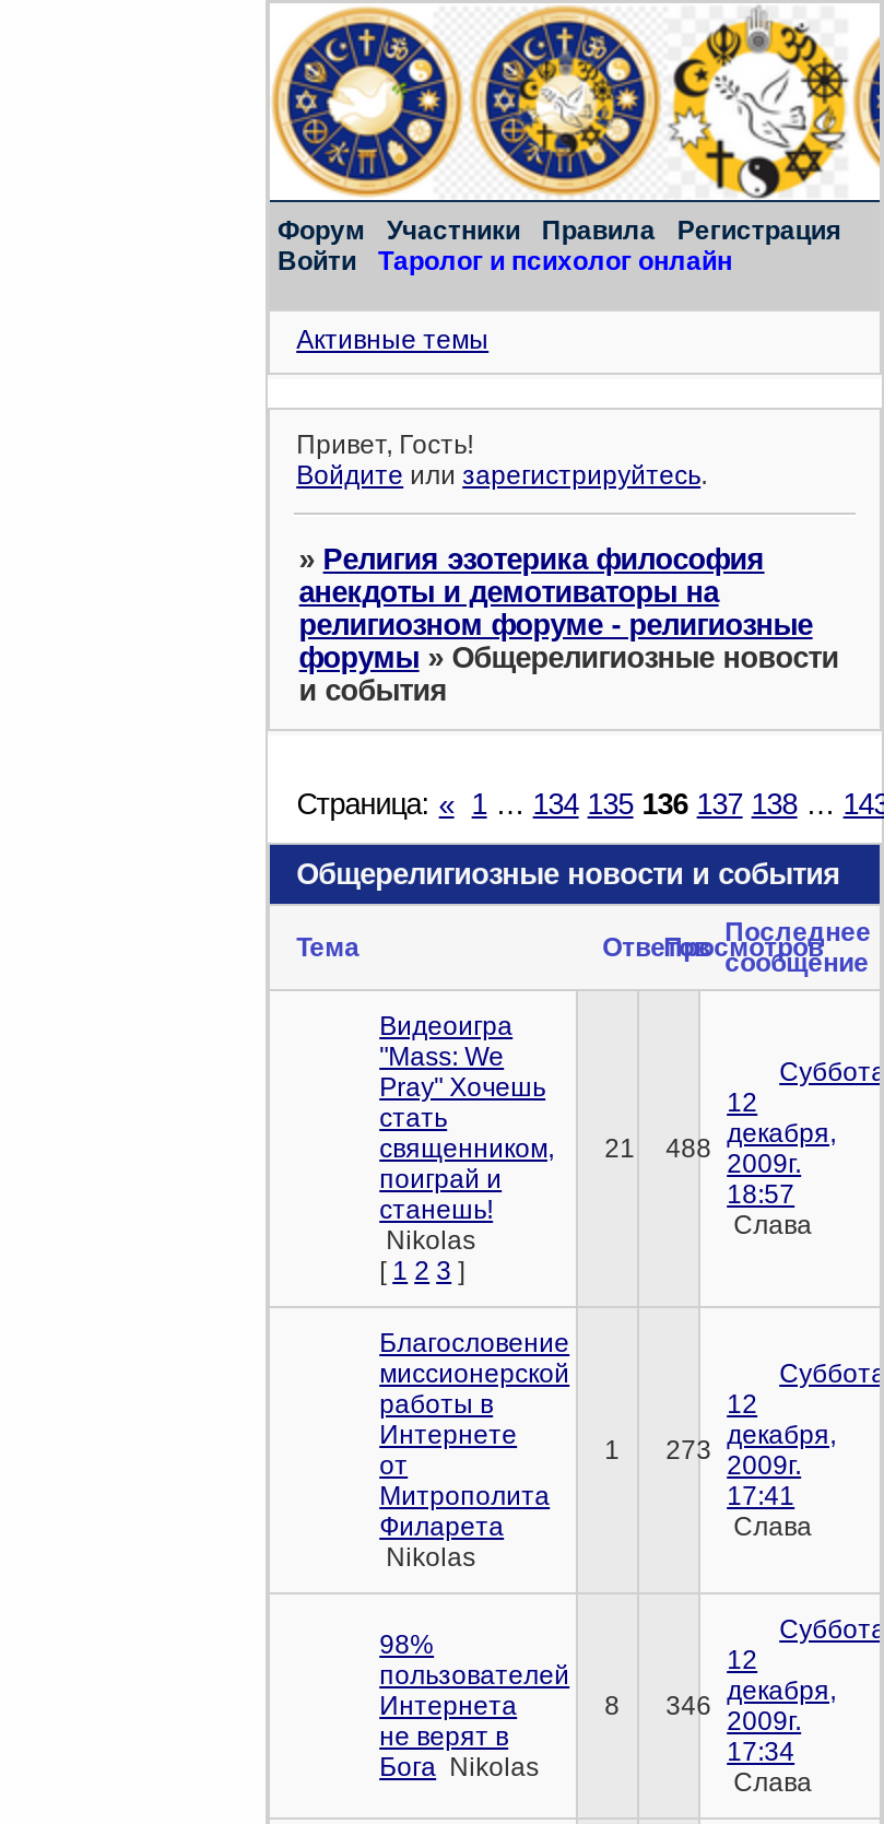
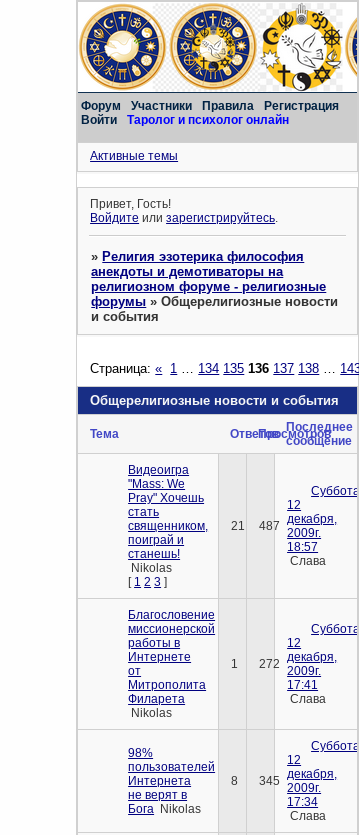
[379,1118,836,1179] священником, 21 488 декабря, 2009г. -> [128,512,337,540] священником, 21 487 декабря, 2009г.
[604,1419,836,1480] 1 273 декабря, 2009г. -> [231,650,337,678] 1 272 декабря, 2009г.
[604,1675,836,1736] 8 346 декабря, 2009г. -> [231,767,337,795] 8 345 декабря, 2009г.

